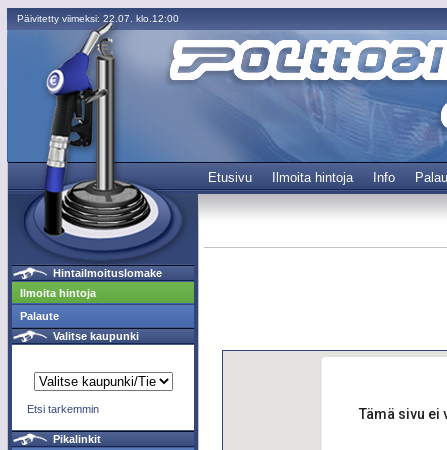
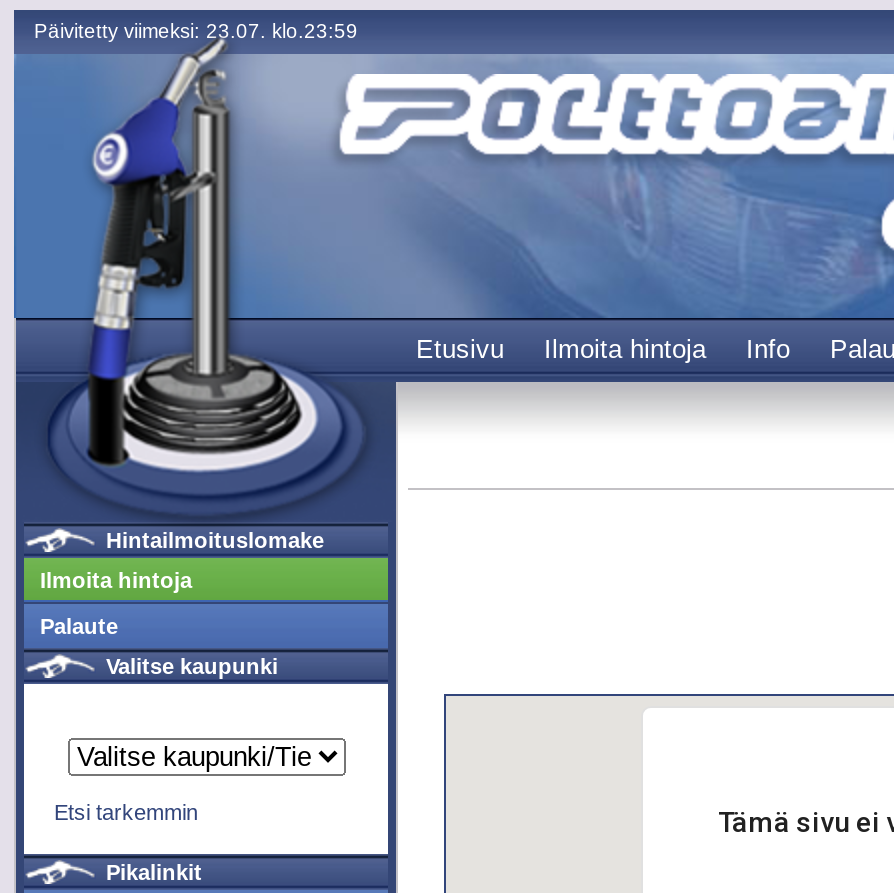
[17,13,179,24] Päivitetty viimeksi: 22.07. klo.12:00 -> [34,20,358,42] Päivitetty viimeksi: 23.07. klo.23:59

